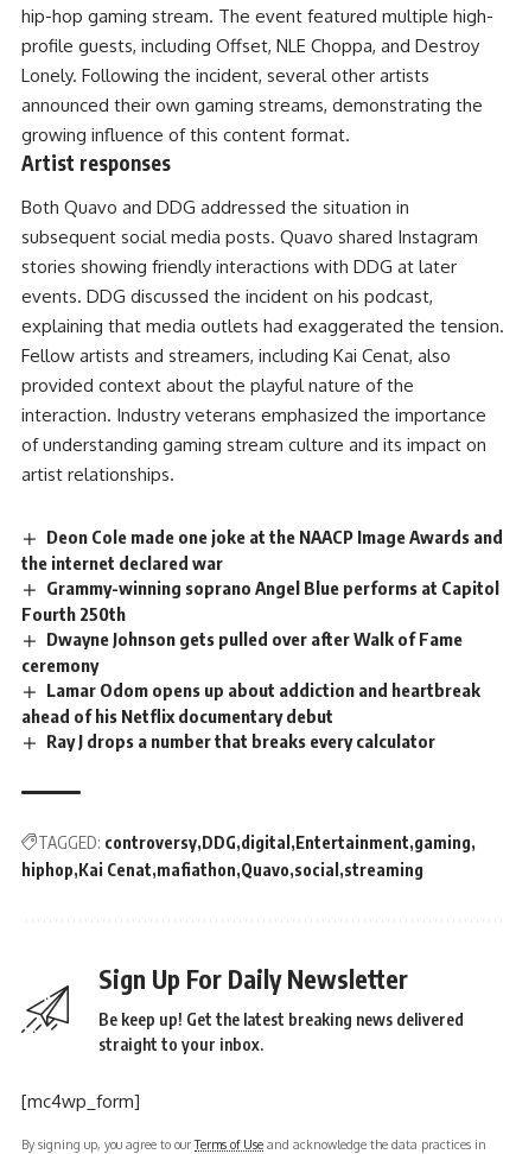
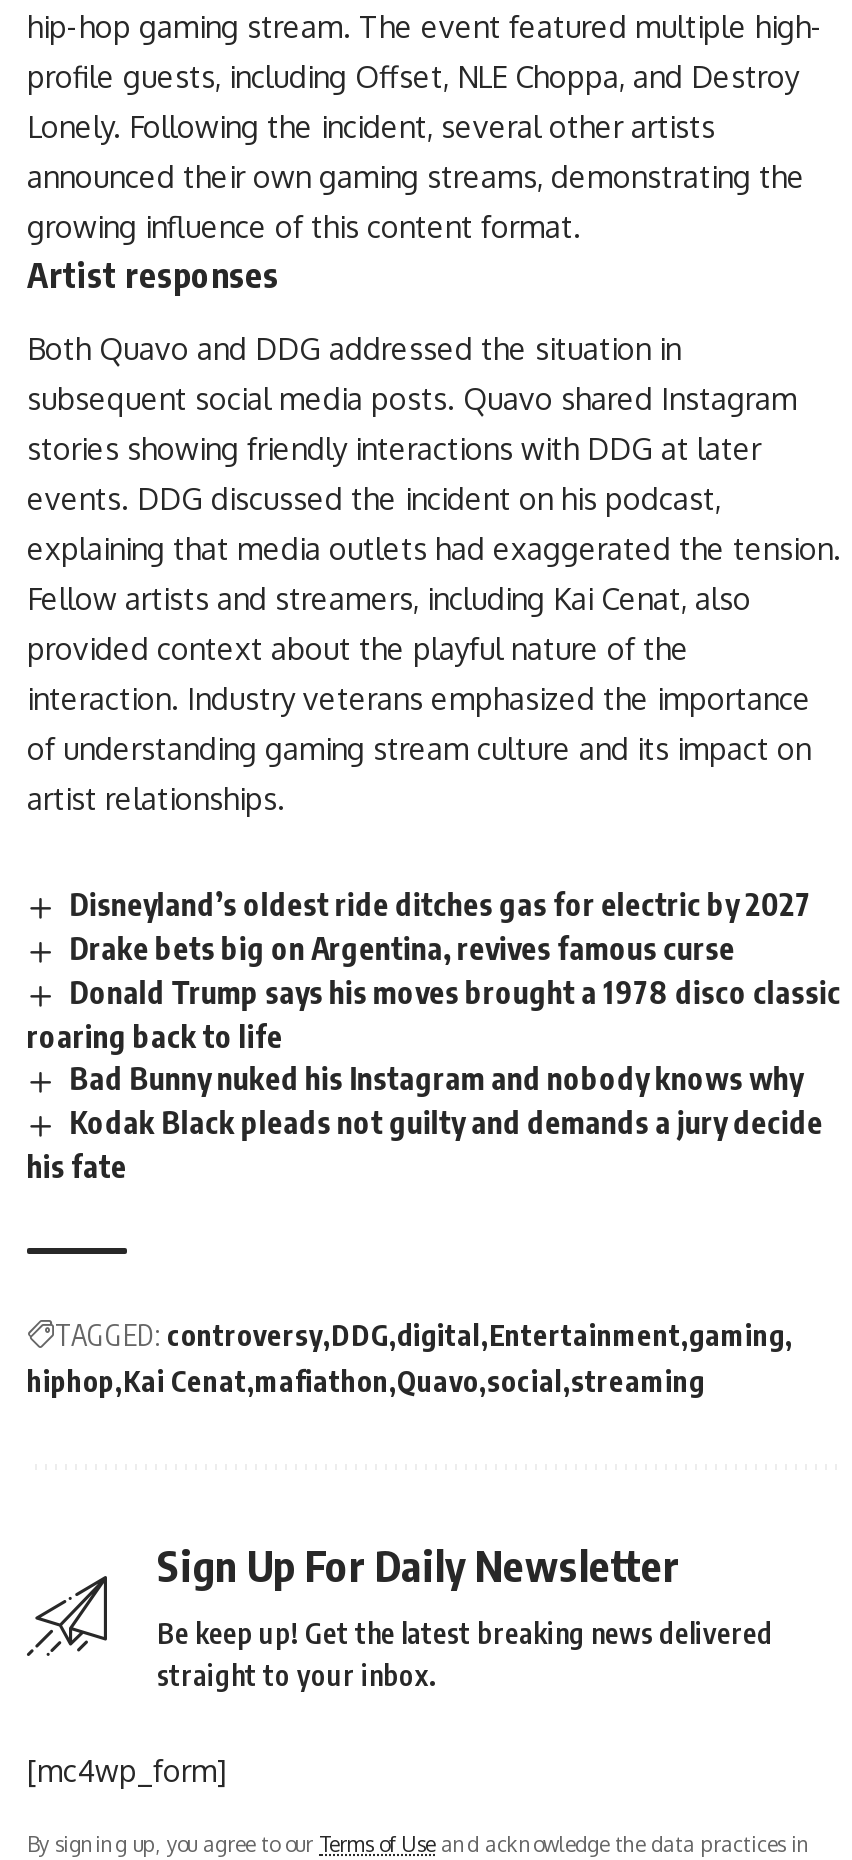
[21,526,503,751] Deon Cole made one joke at the NAACP Image Awards and | the internet declared war | Grammy-winning soprano Angel Blue performs at Capitol | Fourth 250th | Dwayne Johnson gets pulled over after Walk of Fame | ceremony | Lamar Odom opens up about addiction and heartbreak | ahead of his Netflix documentary debut | Ray J drops a number that breaks every calculator -> [27,886,841,1183] Disneyland’s oldest ride ditches gas for electric by 2027 | Drake bets big on Argentina, revives famous curse | Donald Trump says his moves brought a 1978 disco classic | roaring back to life | Bad Bunny nuked his Instagram and nobody knows why | Kodak Black pleads not guilty and demands a jury decide | his fate

